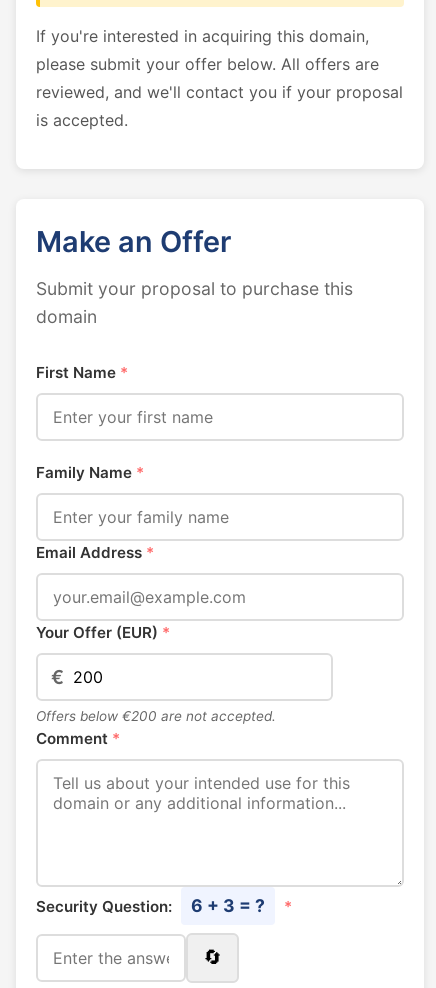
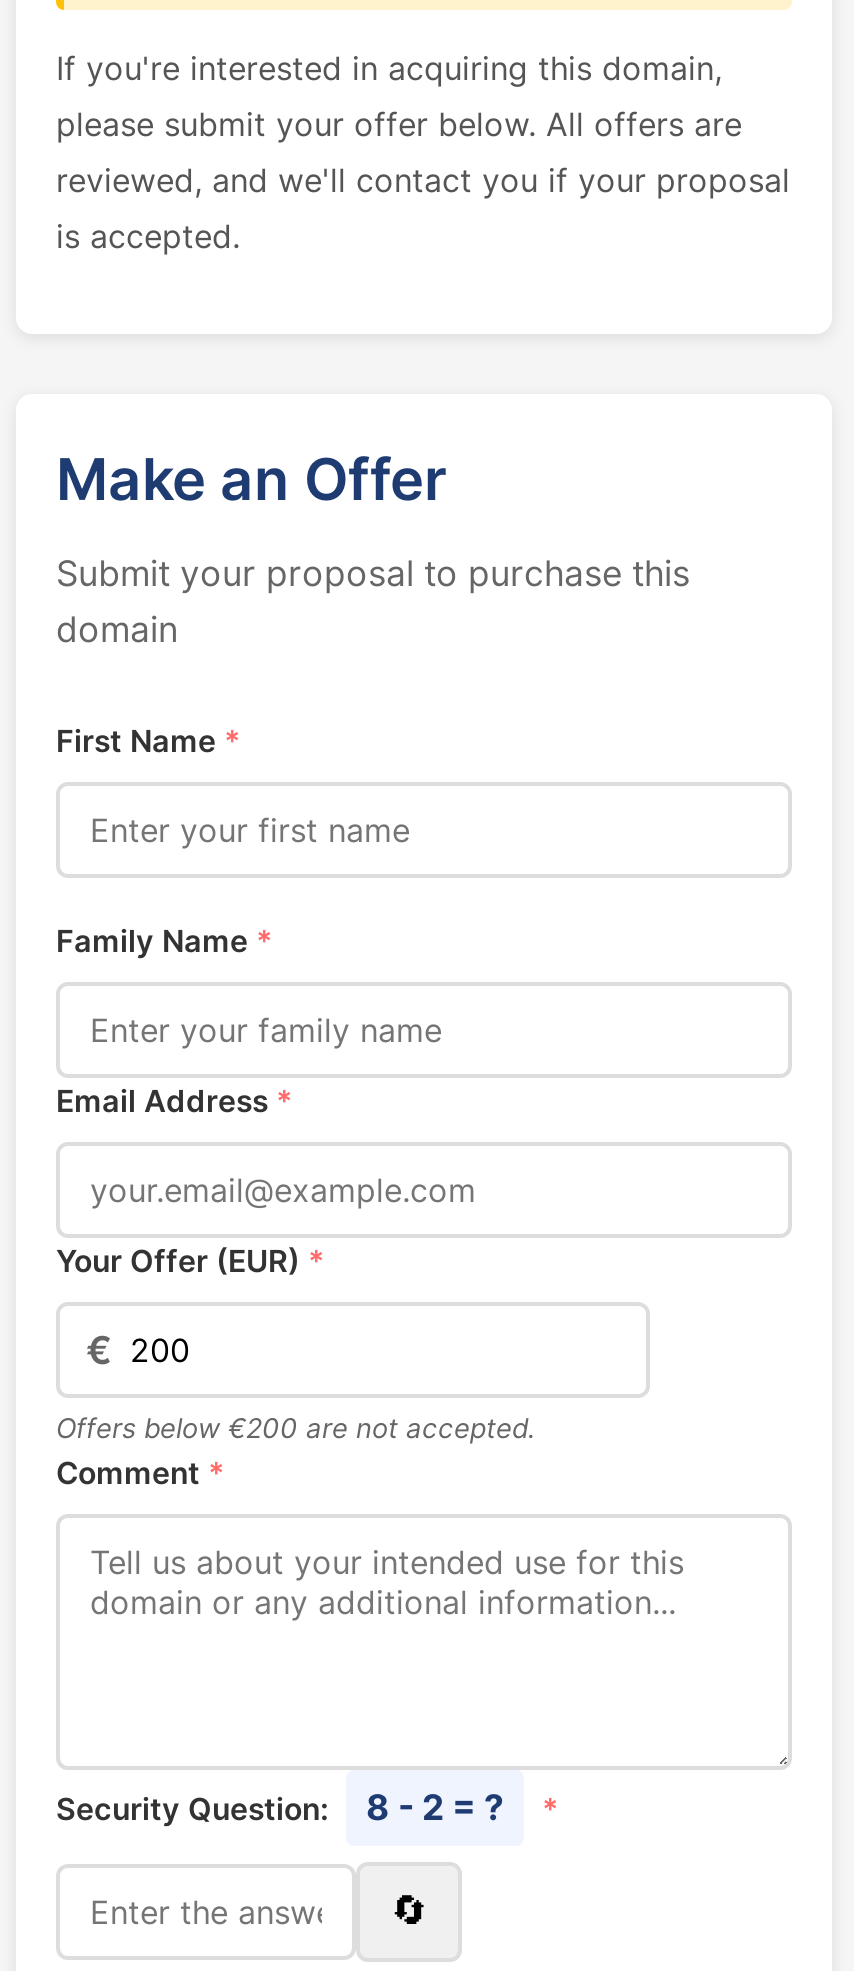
[191,895,265,916] 6 + 3 = ? -> [366,1786,504,1828] 8 - 2 = ?

